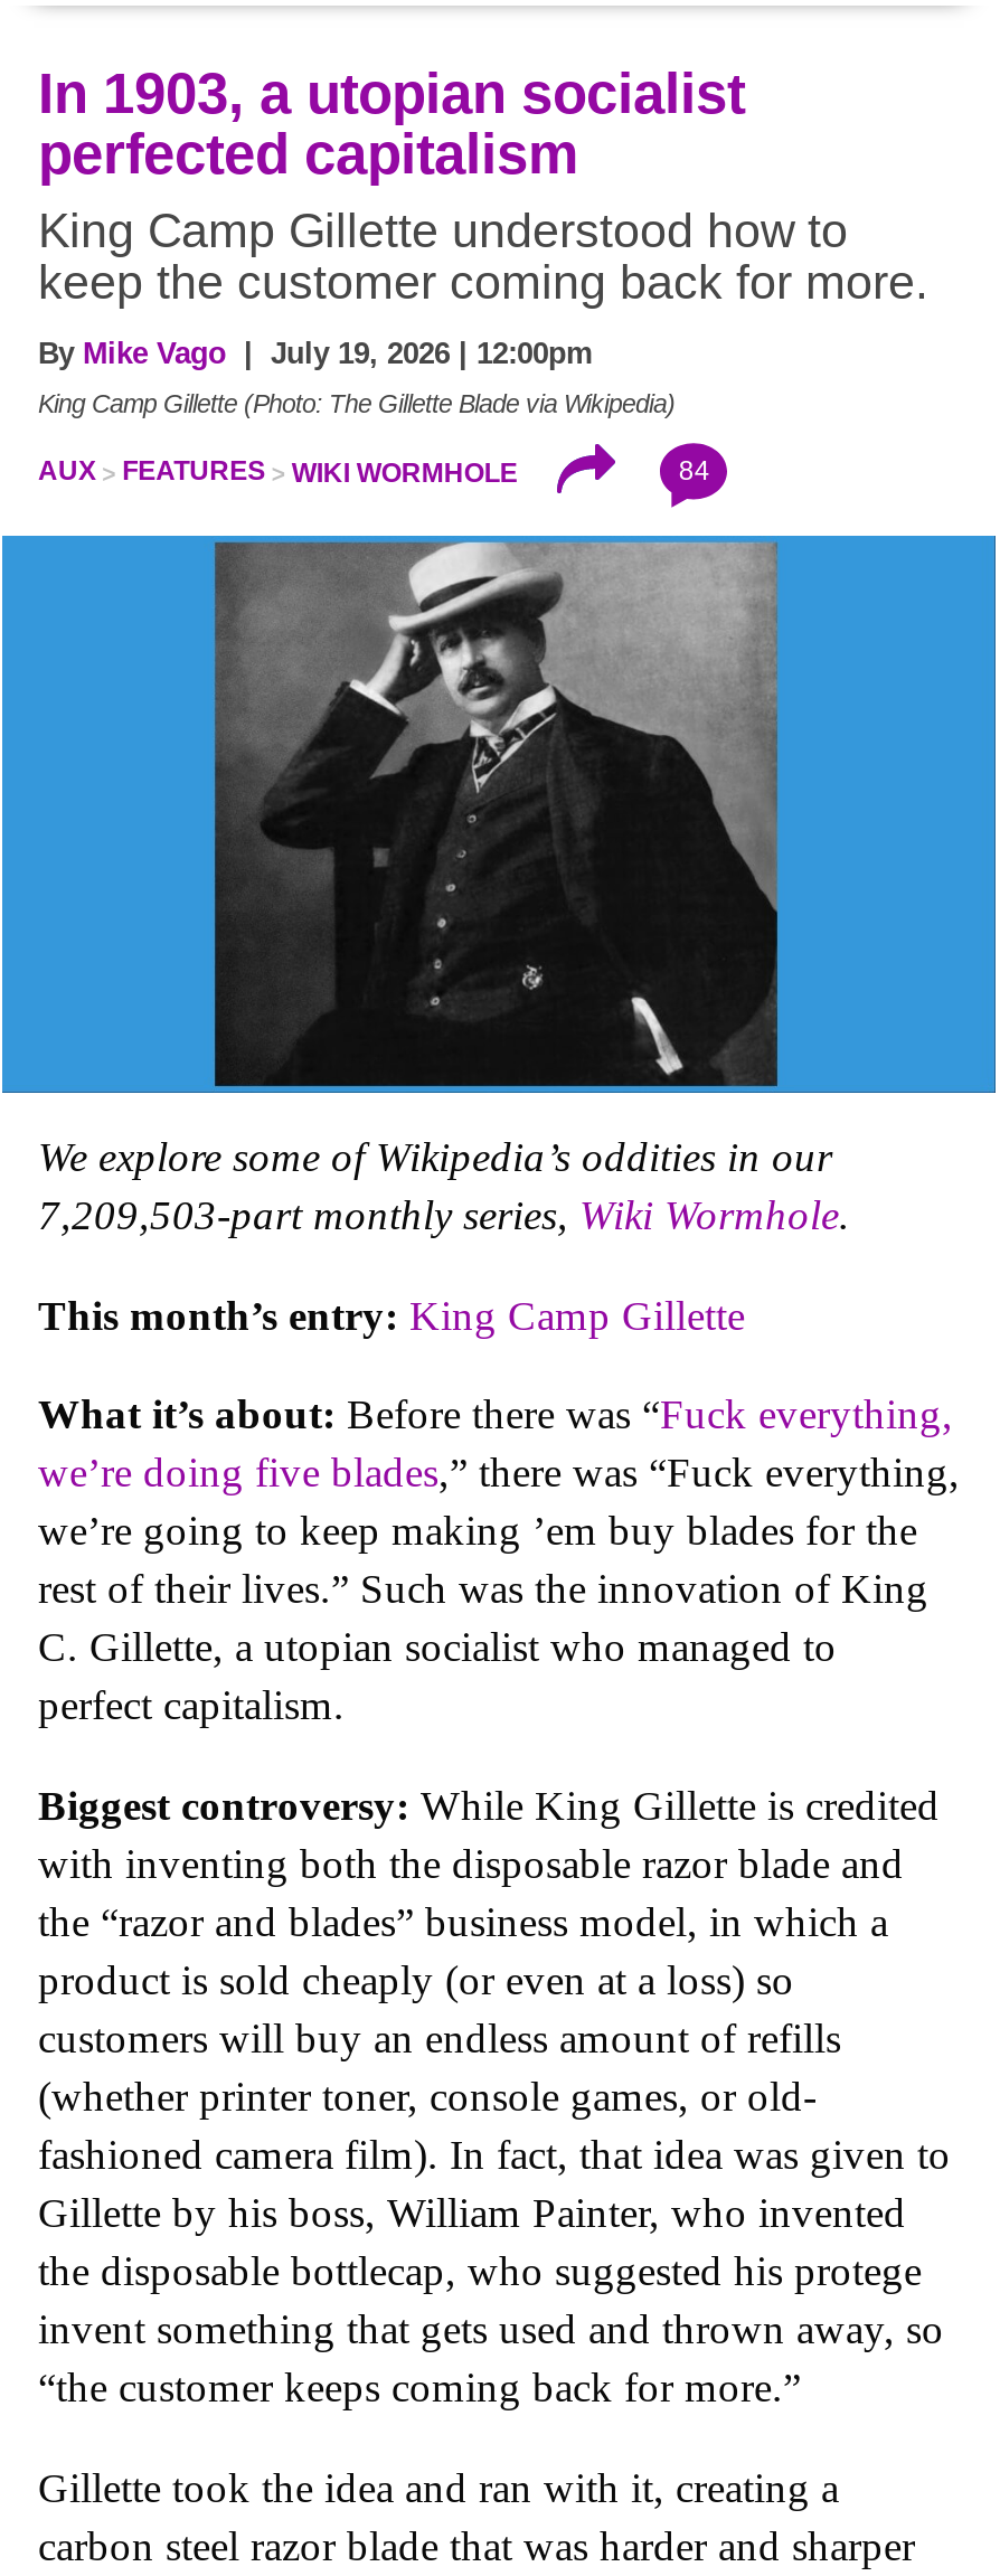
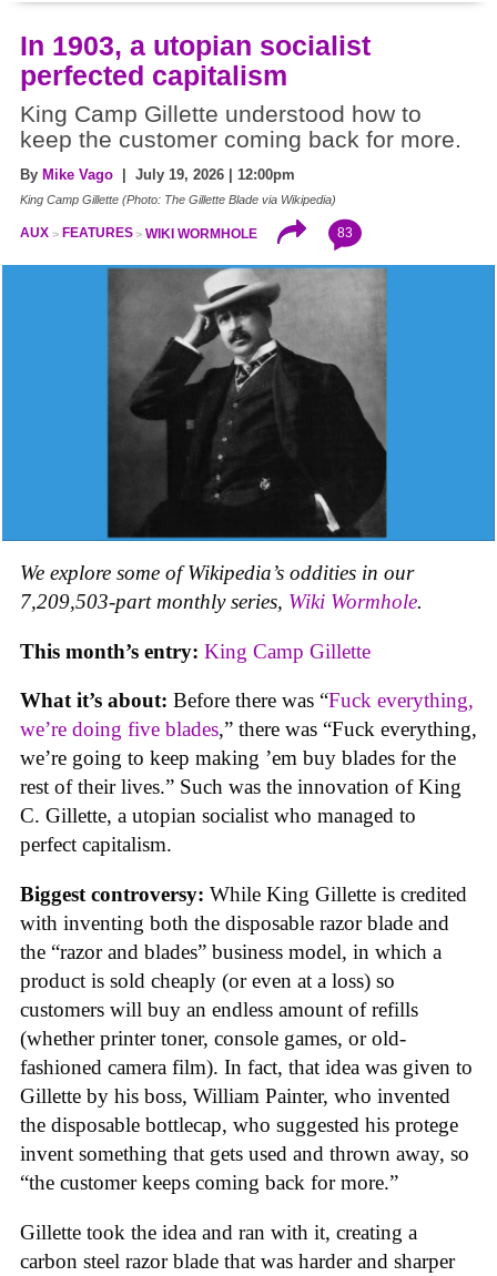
[679,454,710,485] 84 -> [338,224,353,240] 83

